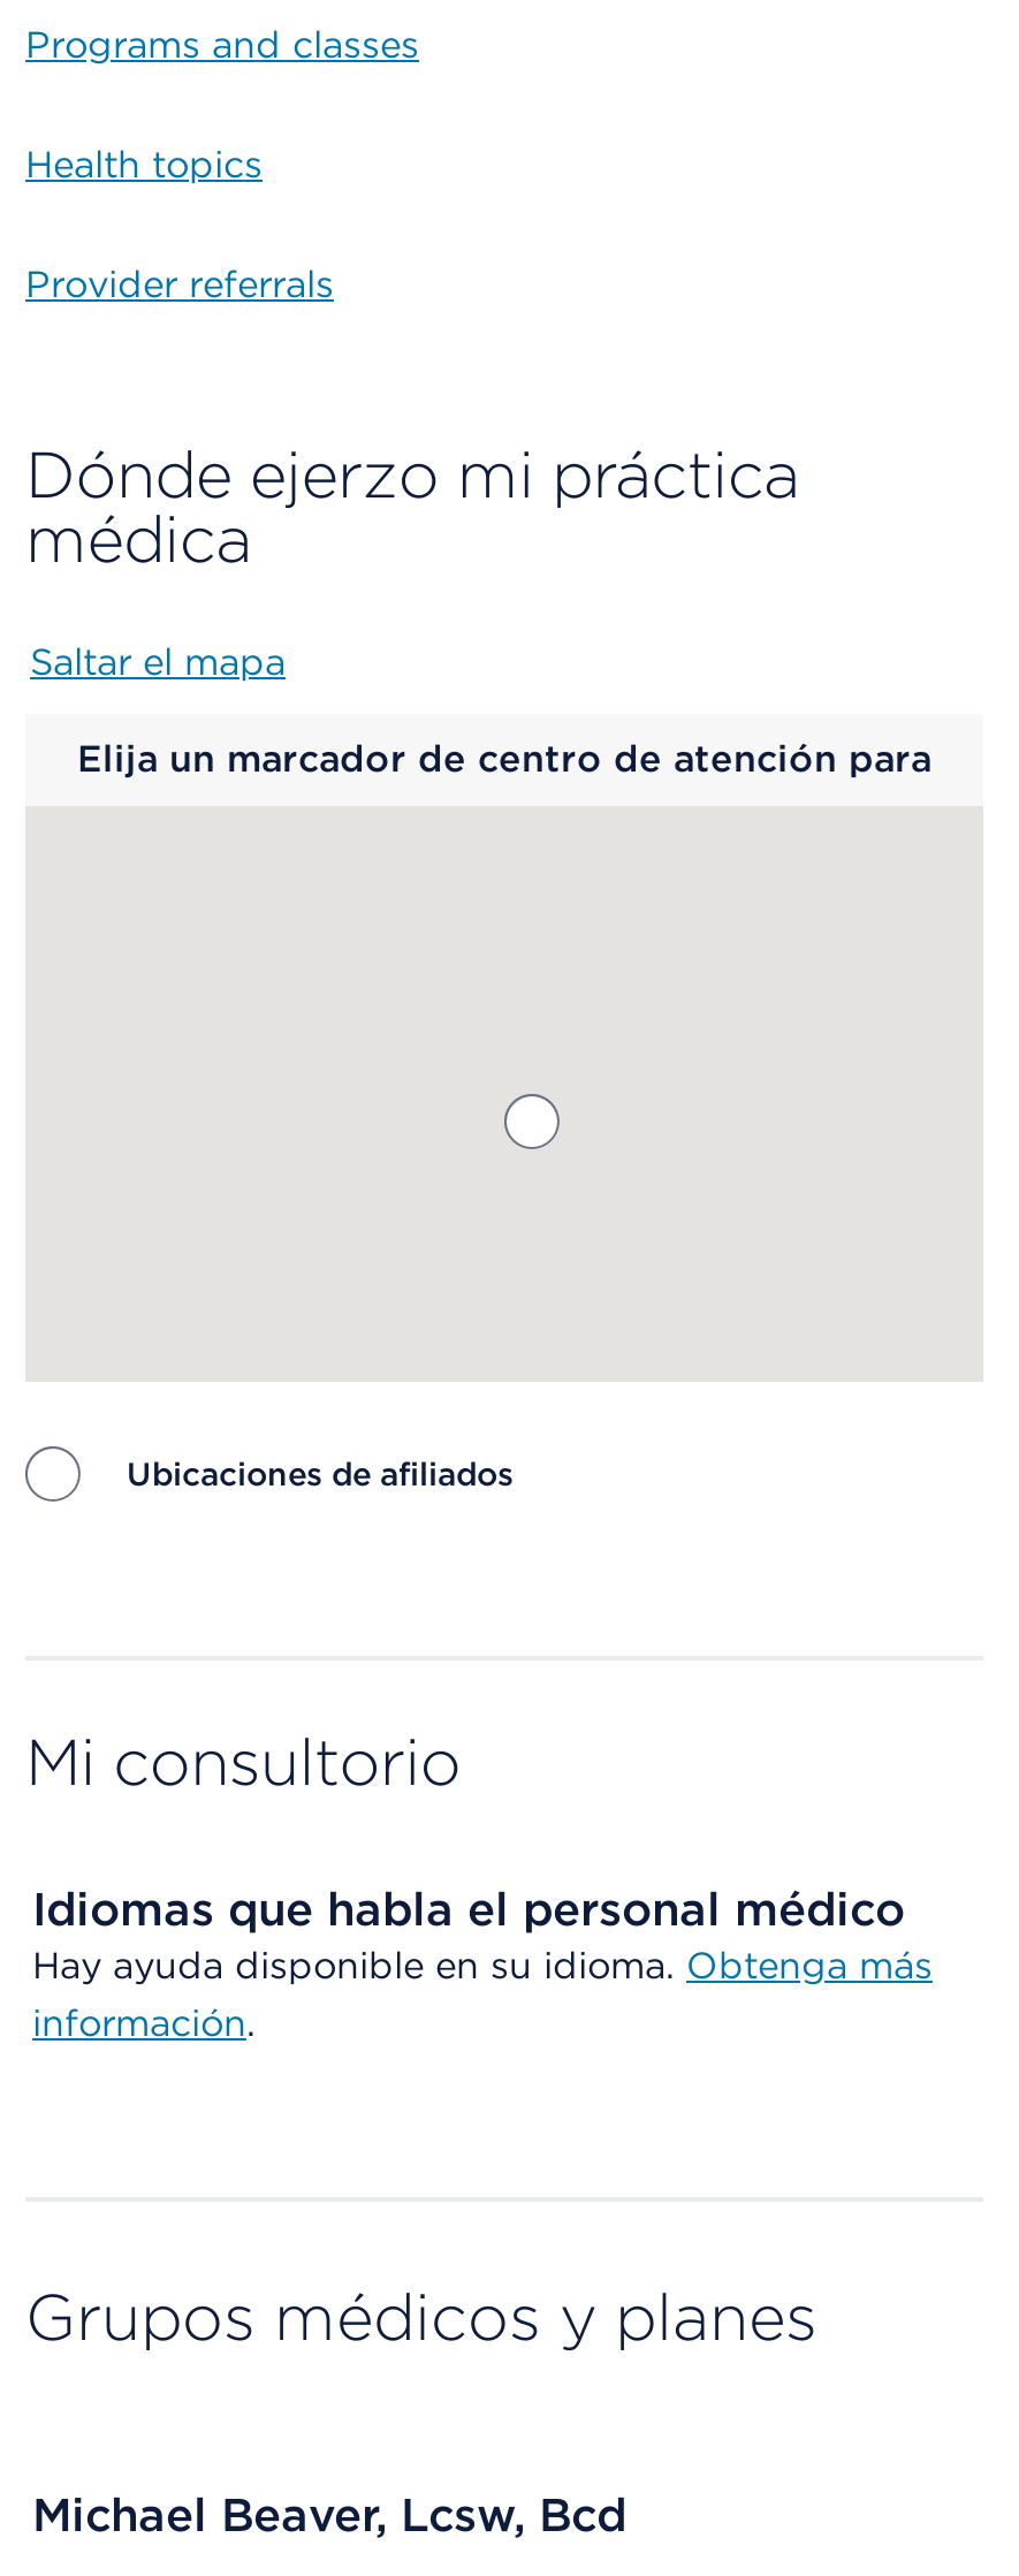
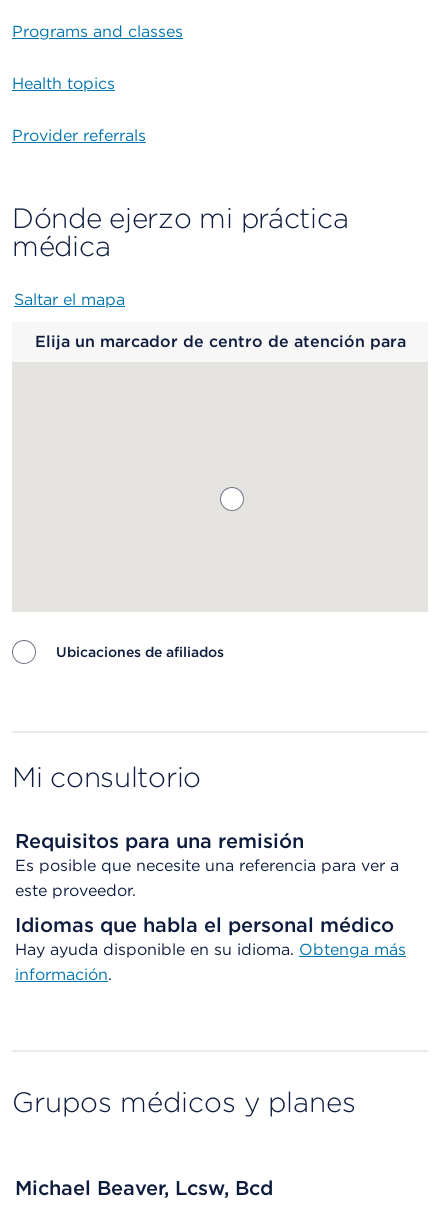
none -> [15,829,399,900] Requisitos para una remisión | Es posible que necesite una referencia para ver a | este proveedor.

